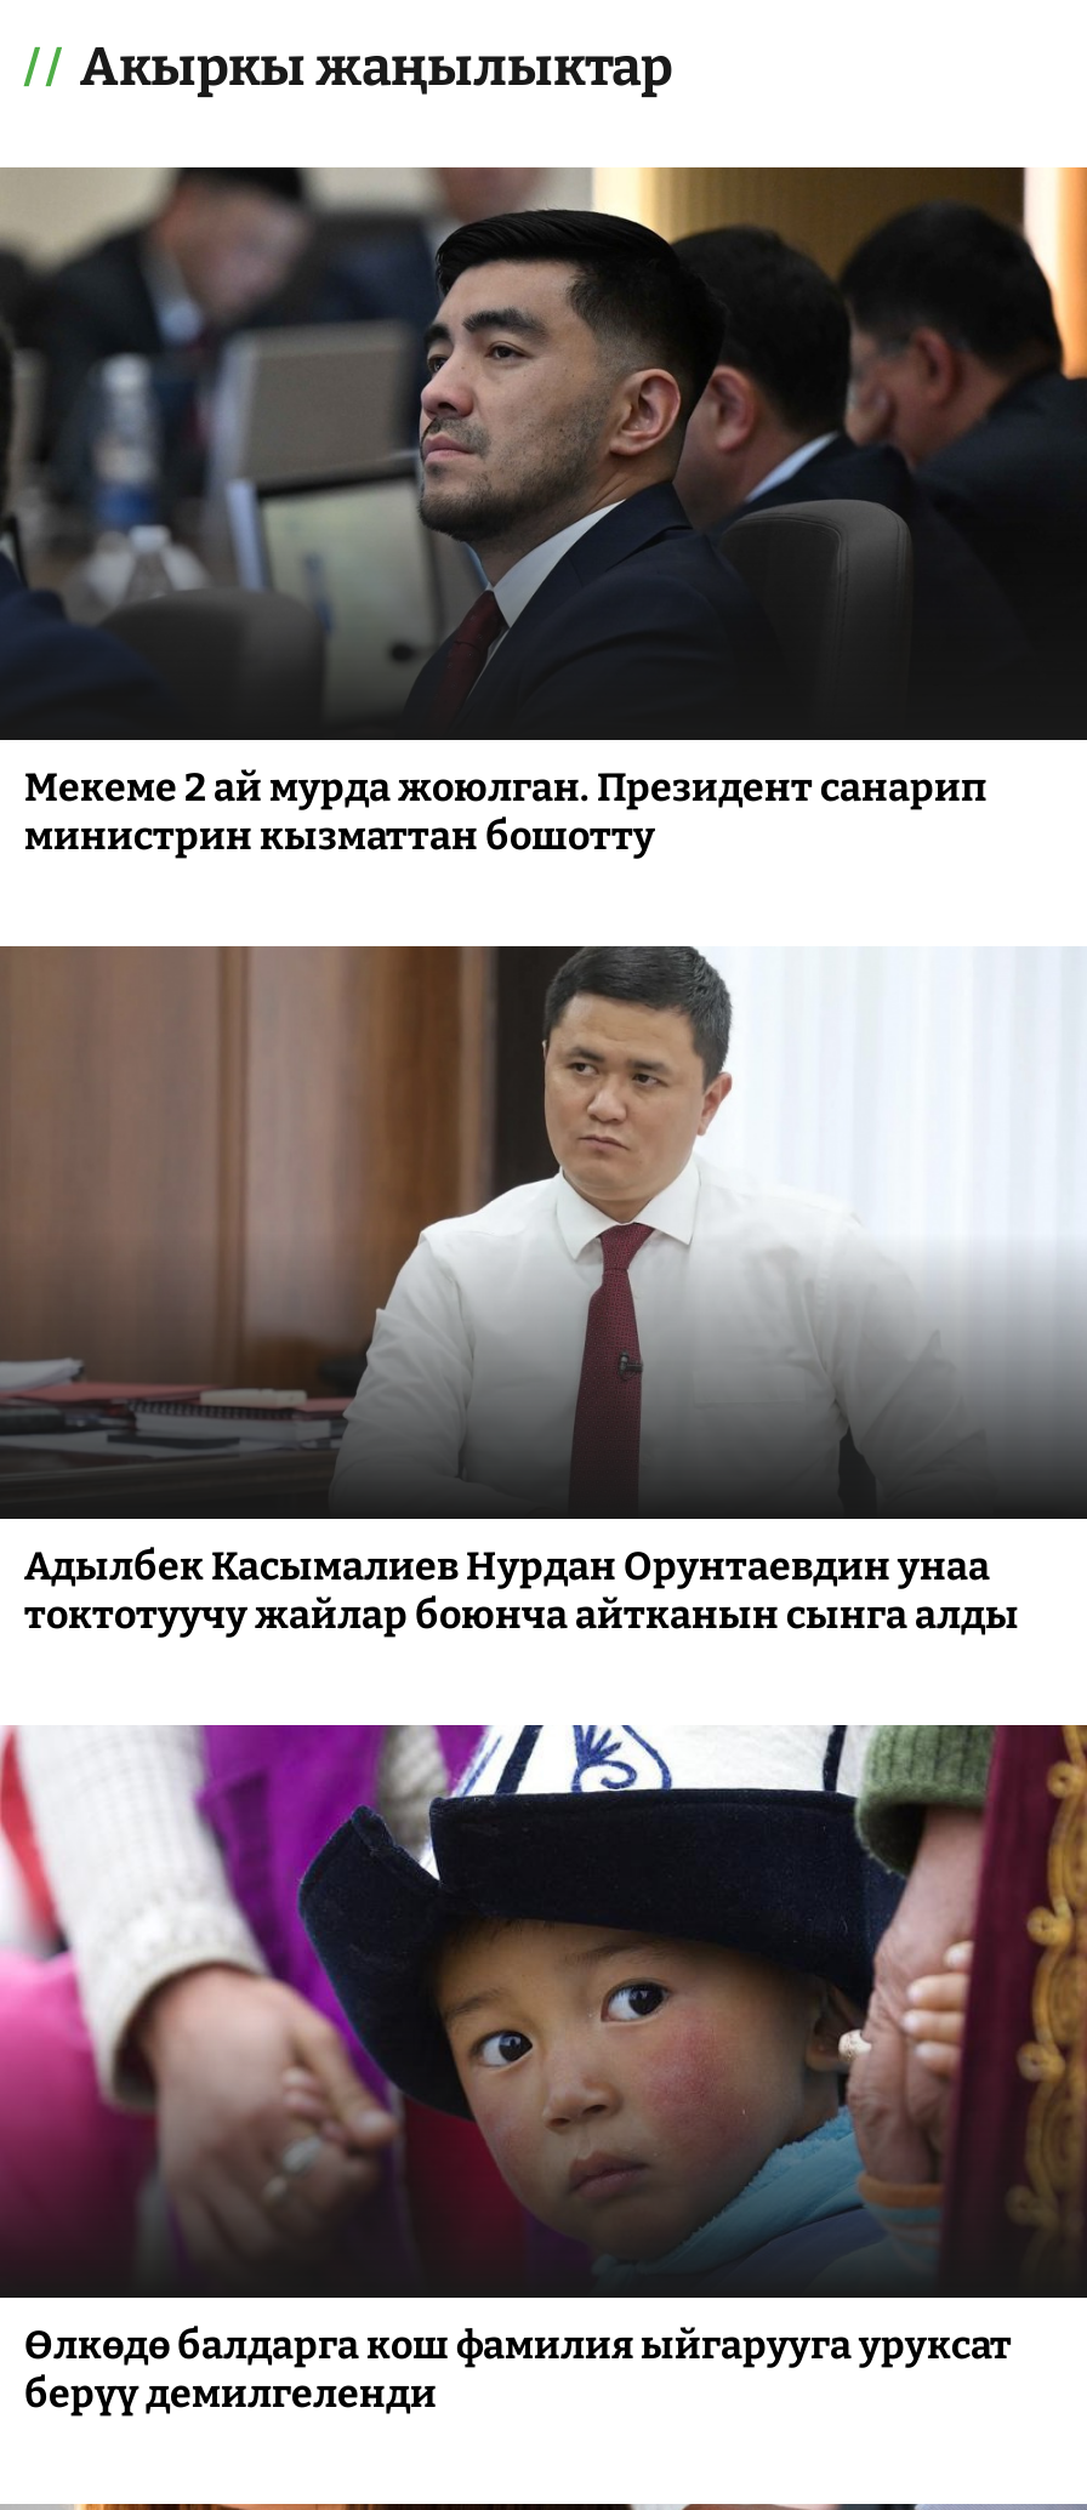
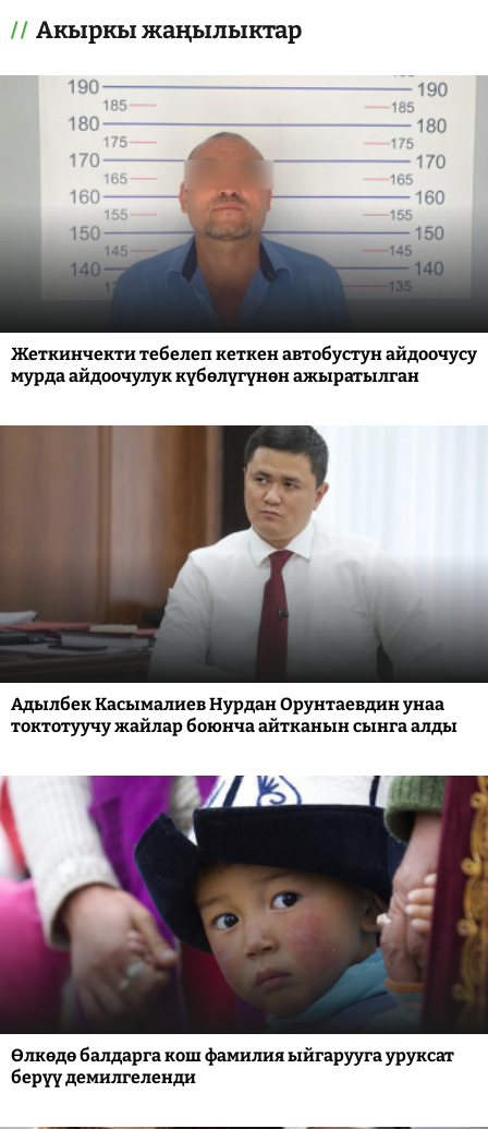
[7,164,1080,858] [image] | Мекеме 2 ай мурда жоюлган. Президент санарип | министрин кызматтан бошотту -> [3,75,485,386] [image] | Жеткинчекти тебелеп кеткен автобустун айдоочусу | мурда айдоочулук күбөлүгүнөн ажыратылган

